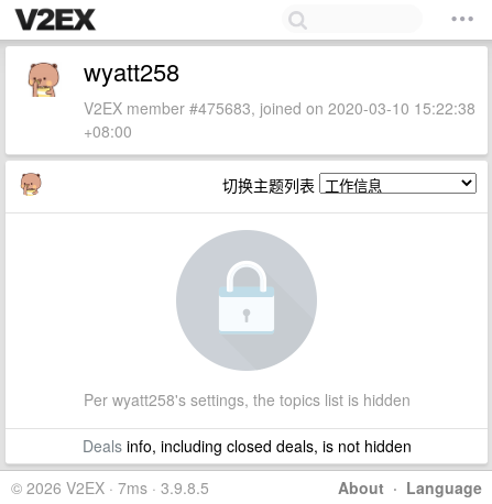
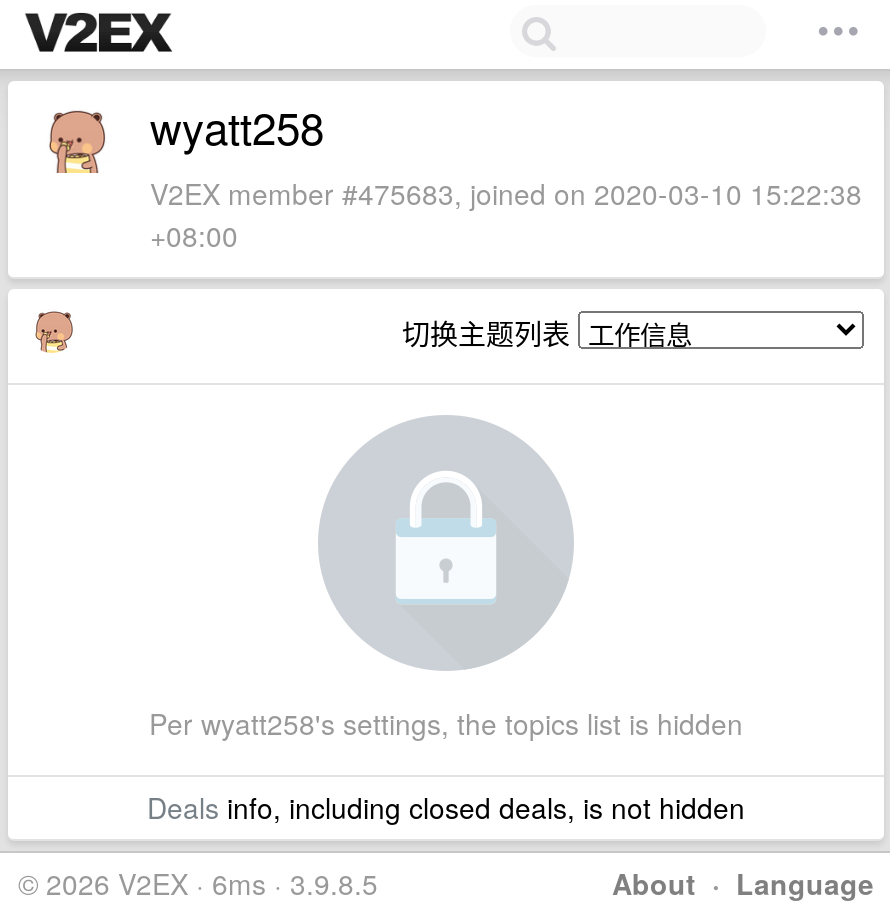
[11,476,209,498] © 2026 V2EX · 7ms · 3.9.8.5 -> [18,863,378,903] © 2026 V2EX · 6ms · 3.9.8.5

